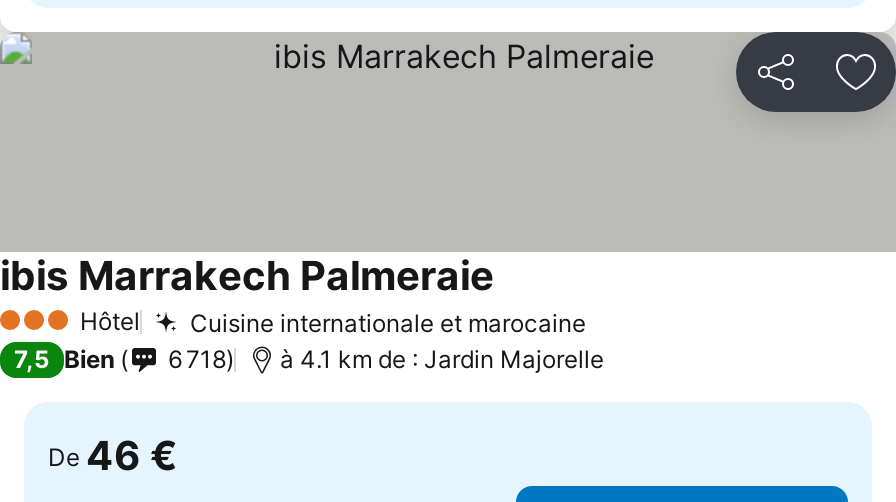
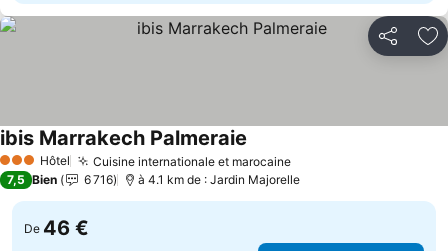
[168,344,226,374] 6 718 -> [84,172,113,187] 6 716

